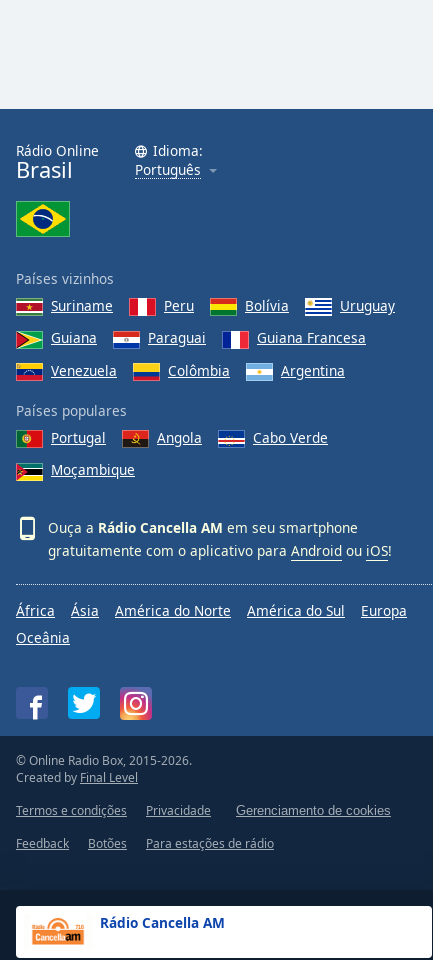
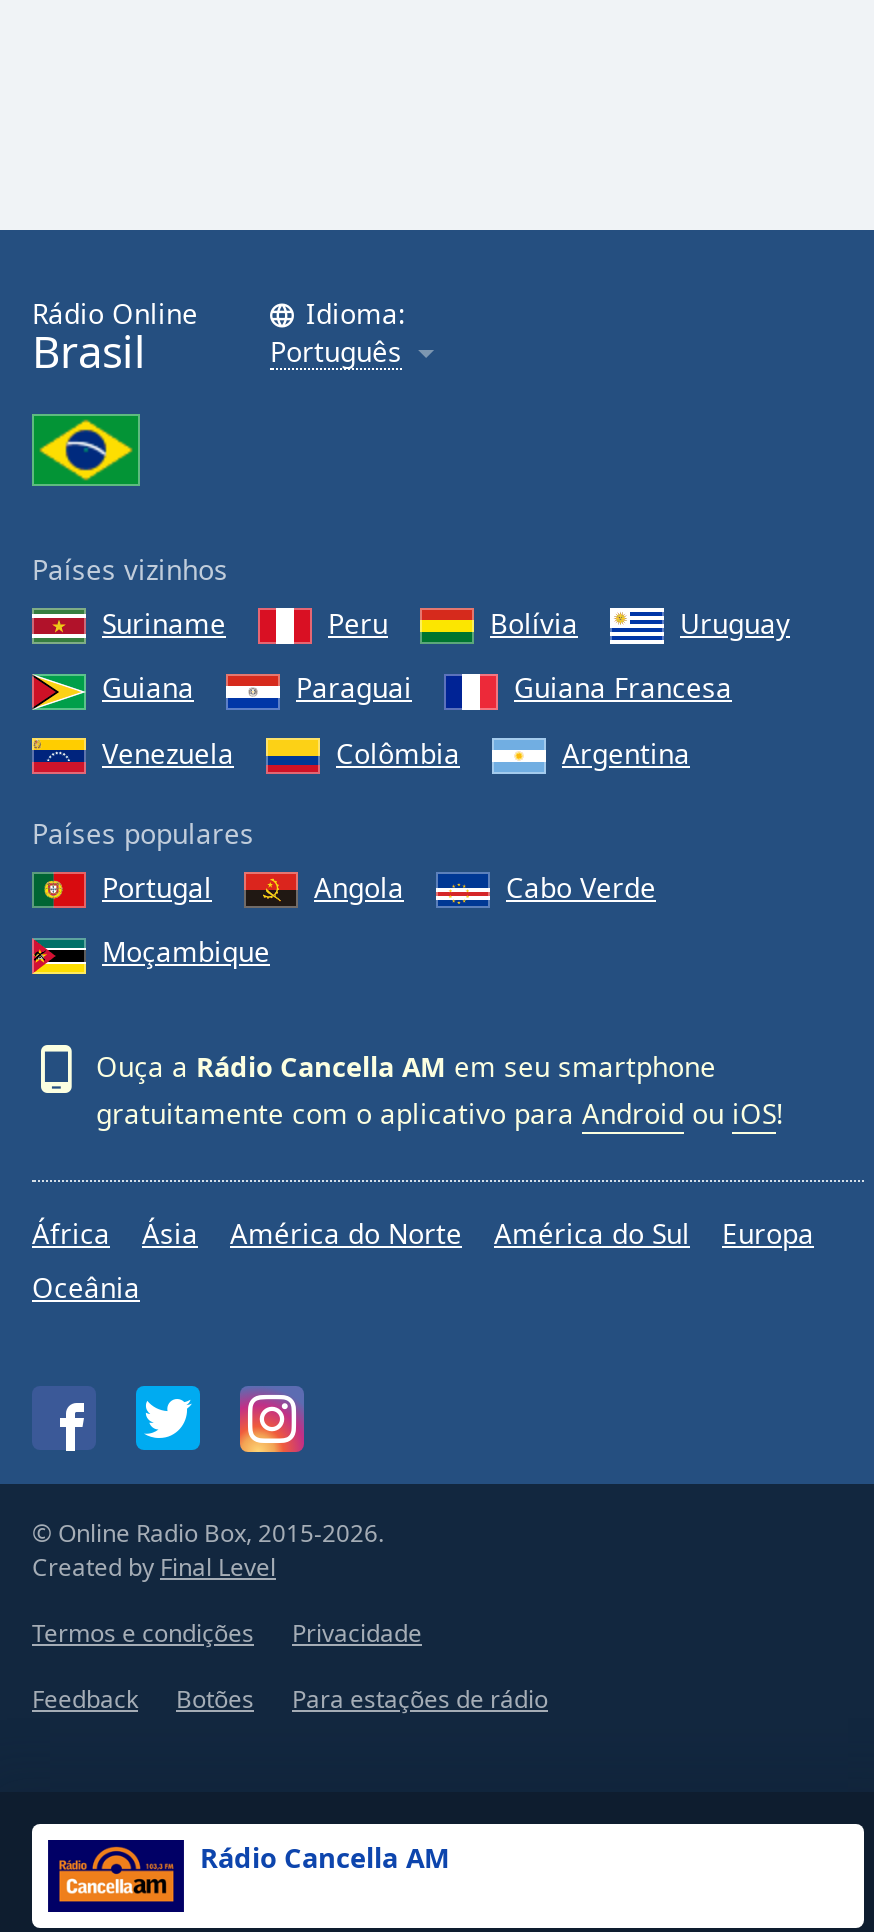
[236,803,391,818] Gerenciamento de cookies -> none
[24,914,92,950] [image] -> [46,1838,186,1914] [image]

